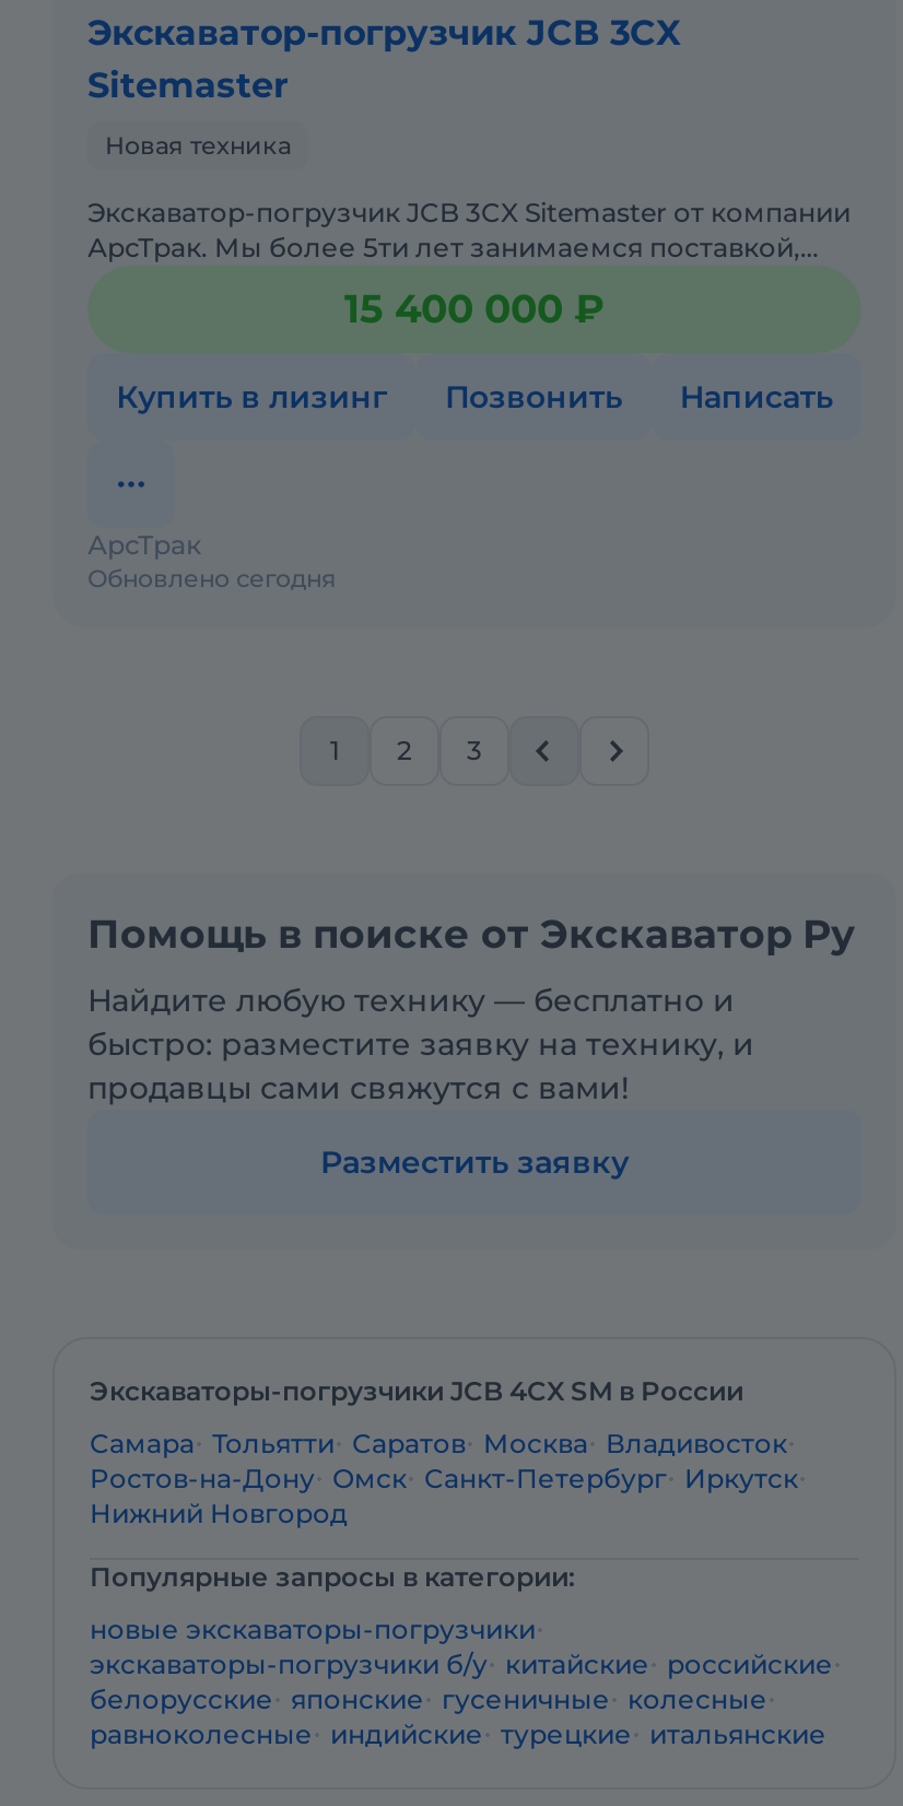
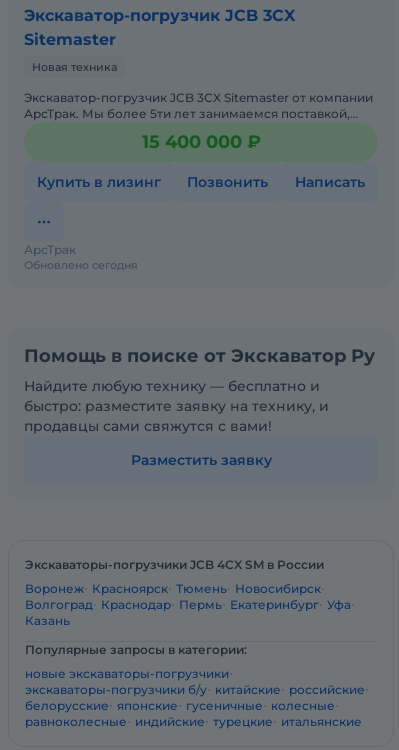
[330,734,482,766] 1 | 2 | 3 -> none
[90,1427,798,1529] Самара Тольятти Саратов Москва Владивосток | Ростов-на-Дону Омск Санкт-Петербург Иркутск | Нижний Новгород -> [25,581,351,628] Воронеж Красноярск Тюмень Новосибирск | Волгоград Краснодар Пермь Екатеринбург Уфа | Казань

